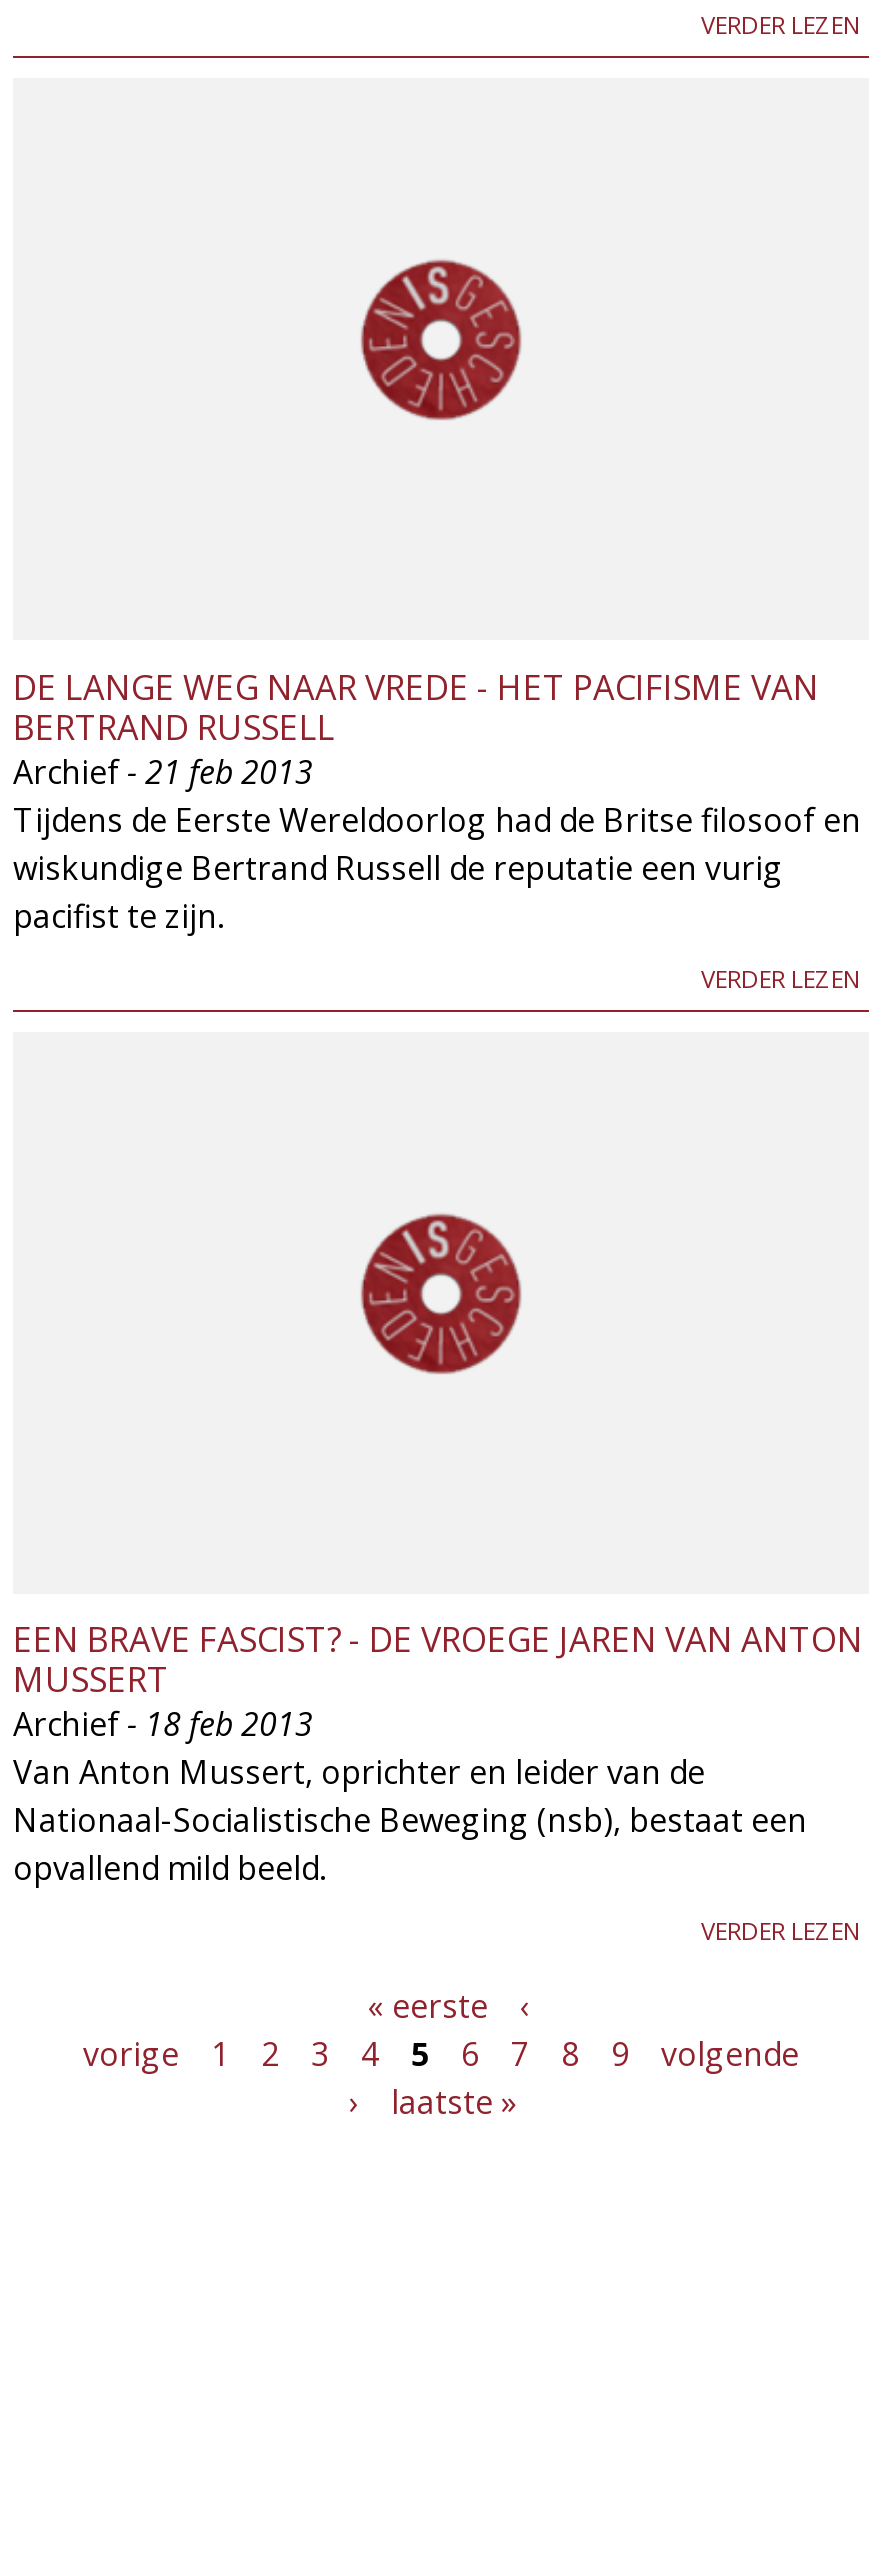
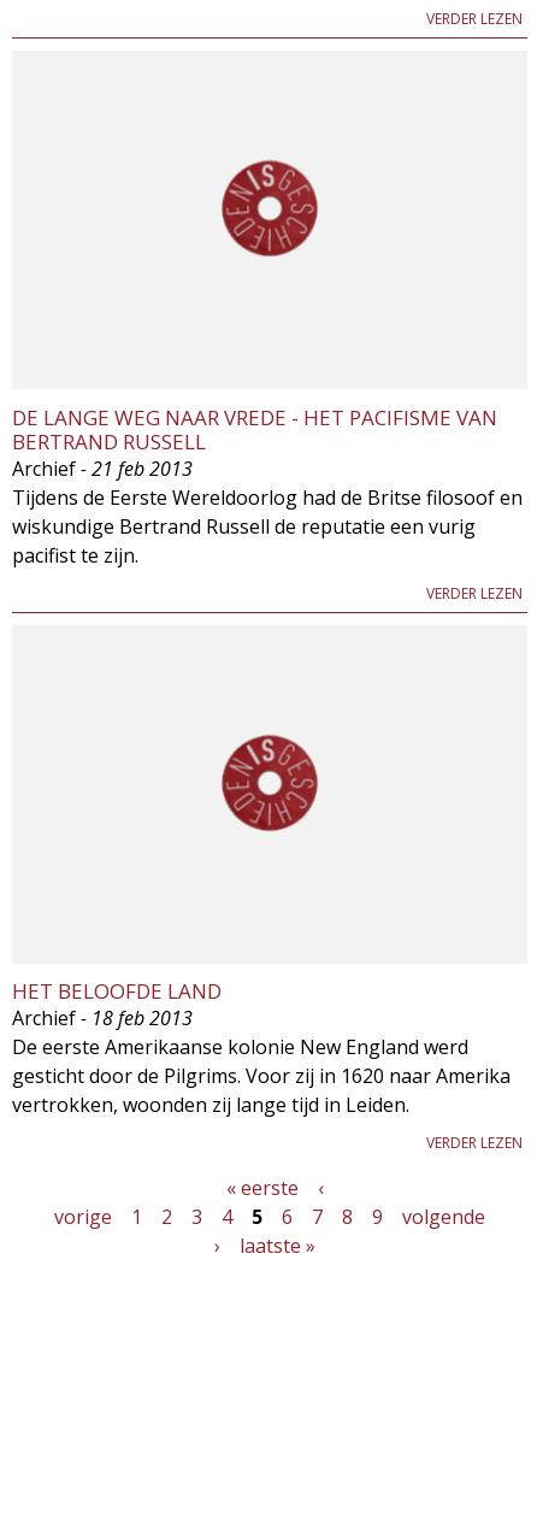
[13,1617,863,1703] EEN BRAVE FASCIST? - DE VROEGE JAREN VAN ANTON | MUSSERT -> [12,978,222,1005] HET BELOOFDE LAND
[13,1751,807,1891] Van Anton Mussert, oprichter en leider van de | Nationaal-Socialistische Beweging (nsb), bestaat een | opvallend mild beeld. -> [12,1034,511,1118] De eerste Amerikaanse kolonie New England werd | gesticht door de Pilgrims. Voor zij in 1620 naar Amerika | vertrokken, woonden zij lange tijd in Leiden.

